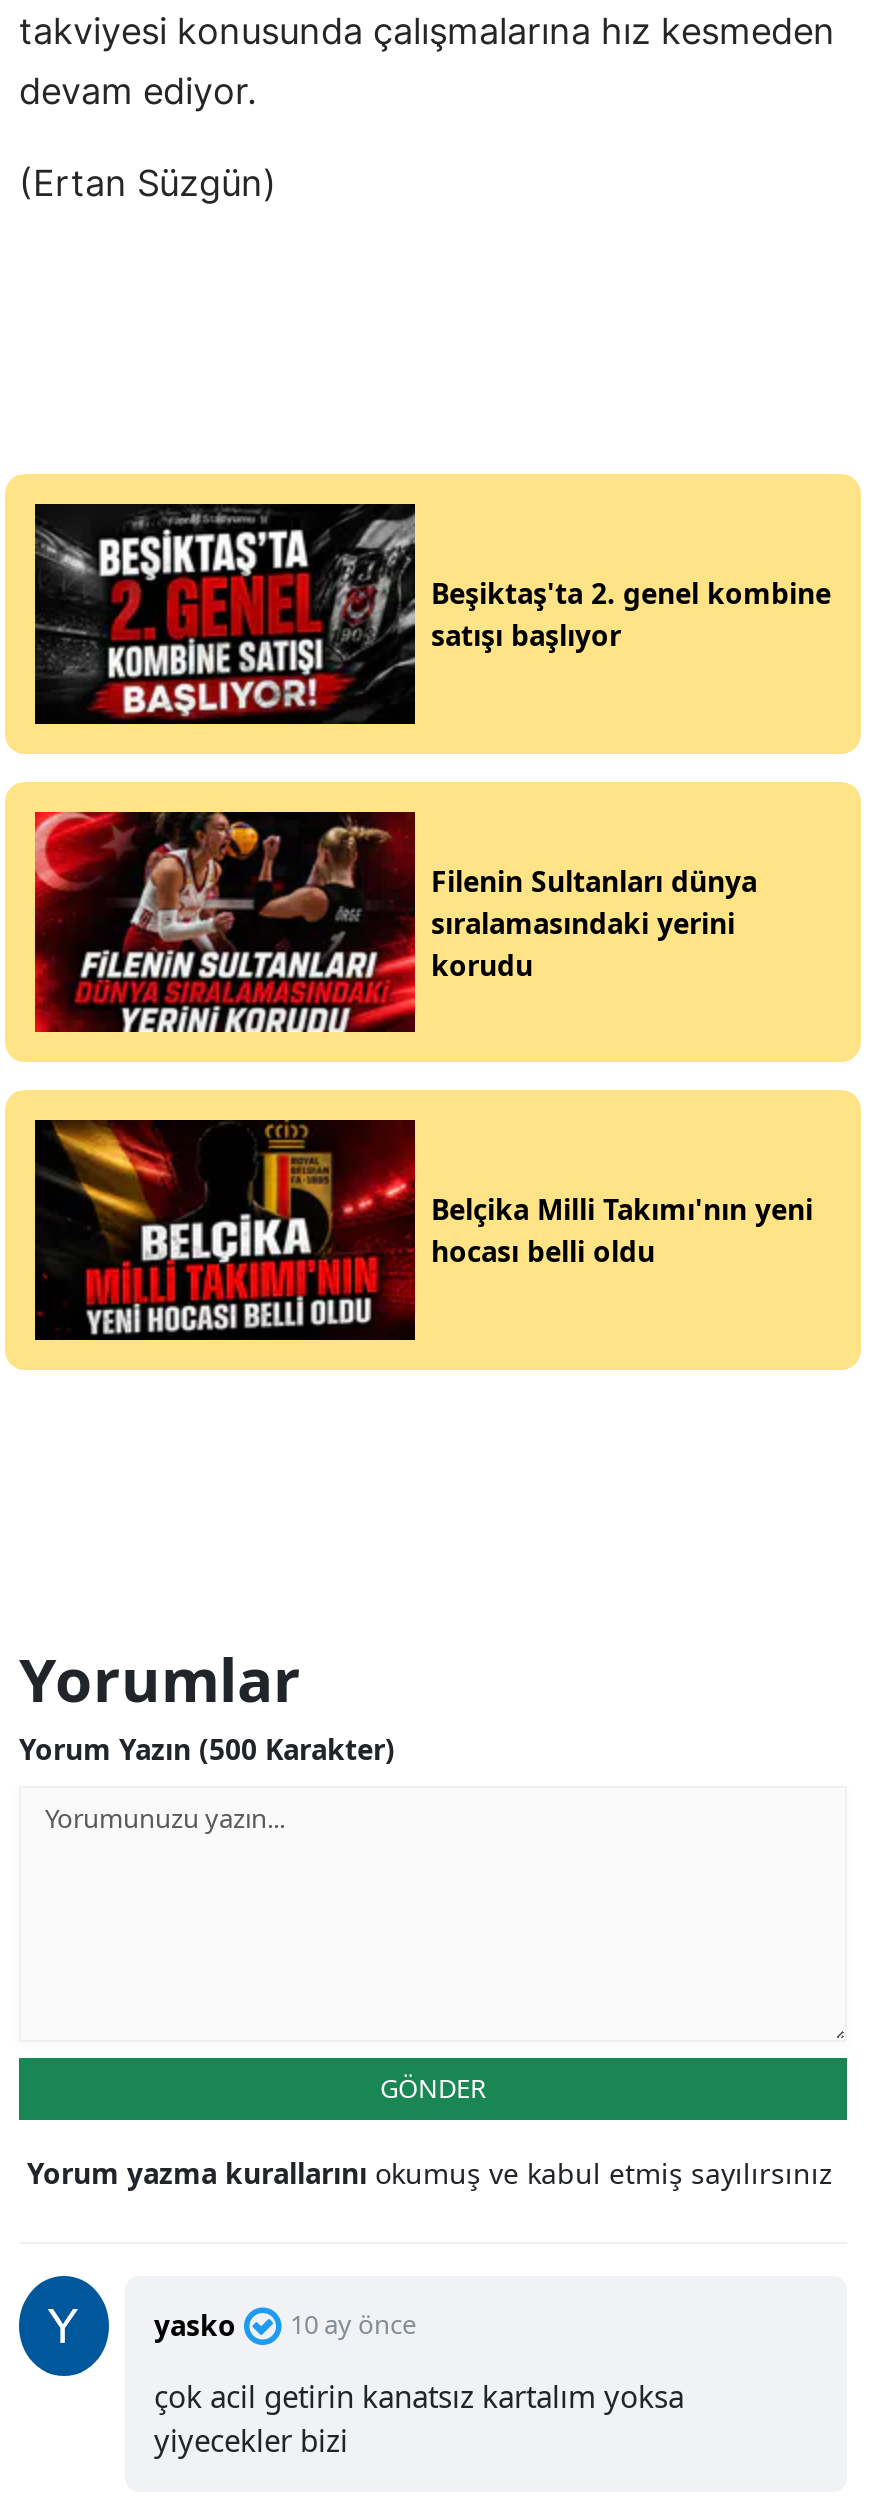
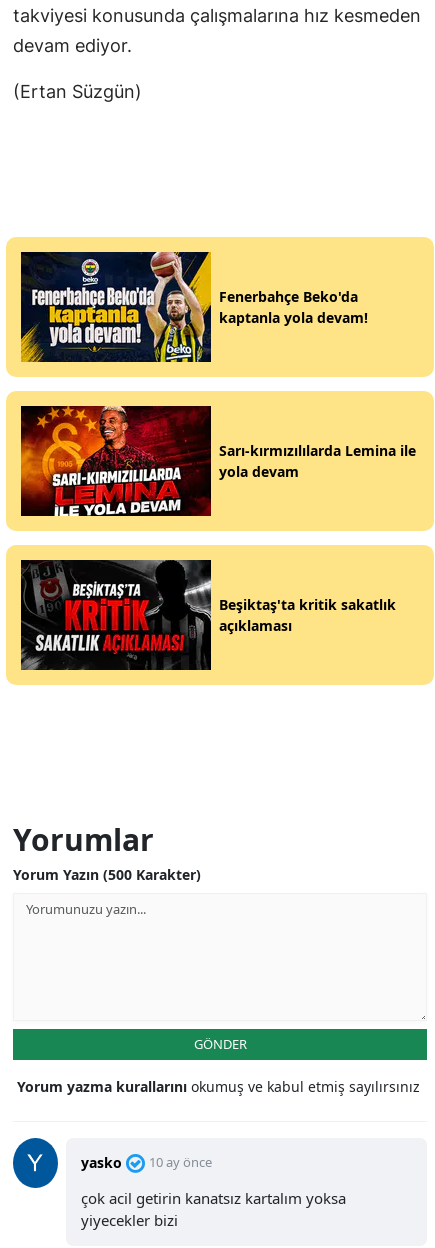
[33,502,831,726] [image] | Beşiktaş'ta 2. genel kombine | satışı başlıyor -> [20,252,368,363] [image] | Fenerbahçe Beko'da | kaptanla yola devam!
[33,810,757,1034] [image] | Filenin Sultanları dünya | sıralamasındaki yerini | korudu -> [20,405,416,517] [image] | Sarı-kırmızılılarda Lemina ile | yola devam
[35,1118,813,1340] [image] | Belçika Milli Takımı'nın yeni | hocası belli oldu -> [20,559,396,670] [image] | Beşiktaş'ta kritik sakatlık | açıklaması

